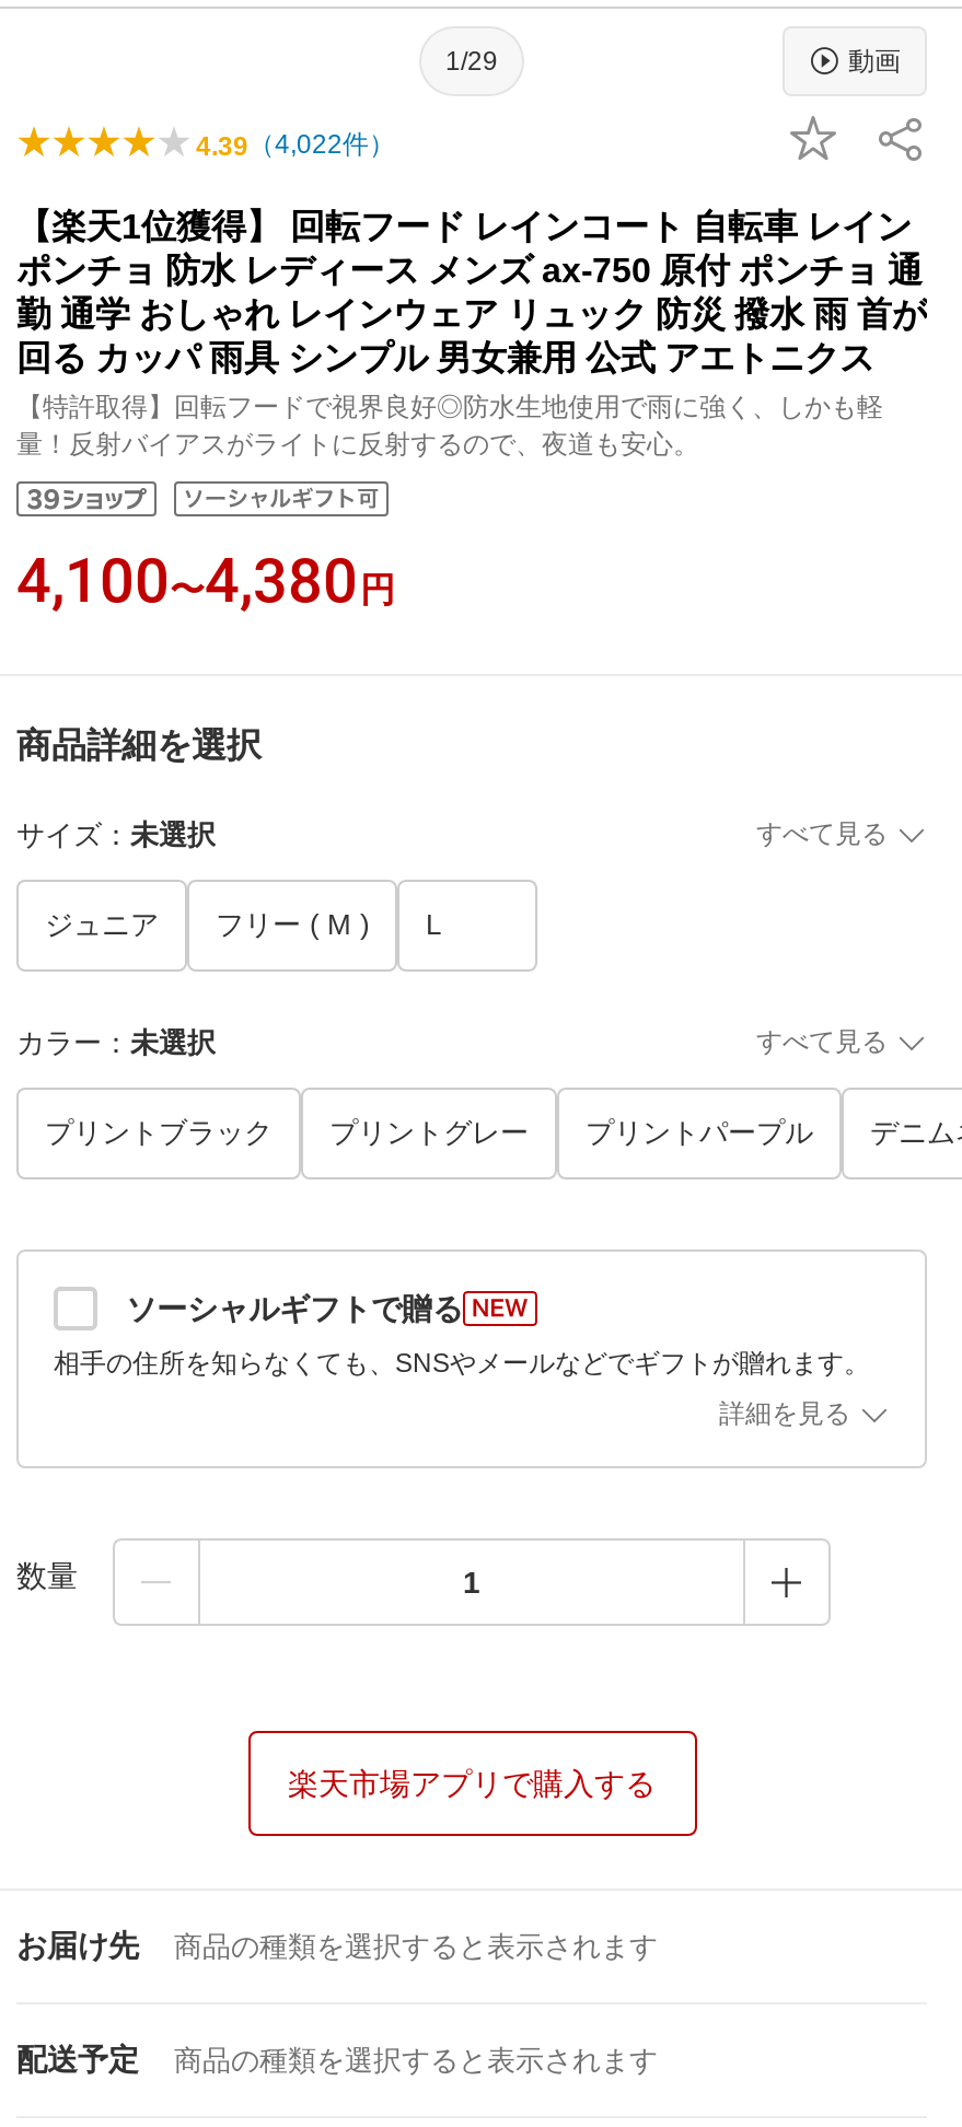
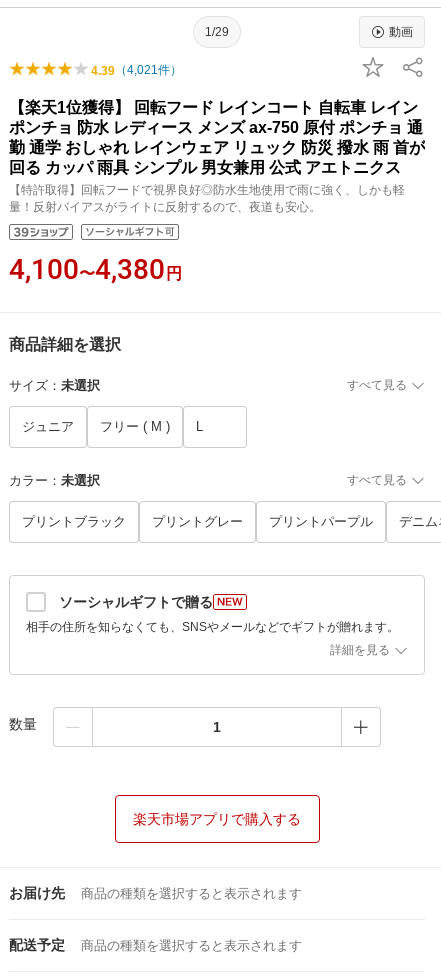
[196,129,395,162] 4.39（4,022件） -> [91,63,182,78] 4.39（4,021件）

